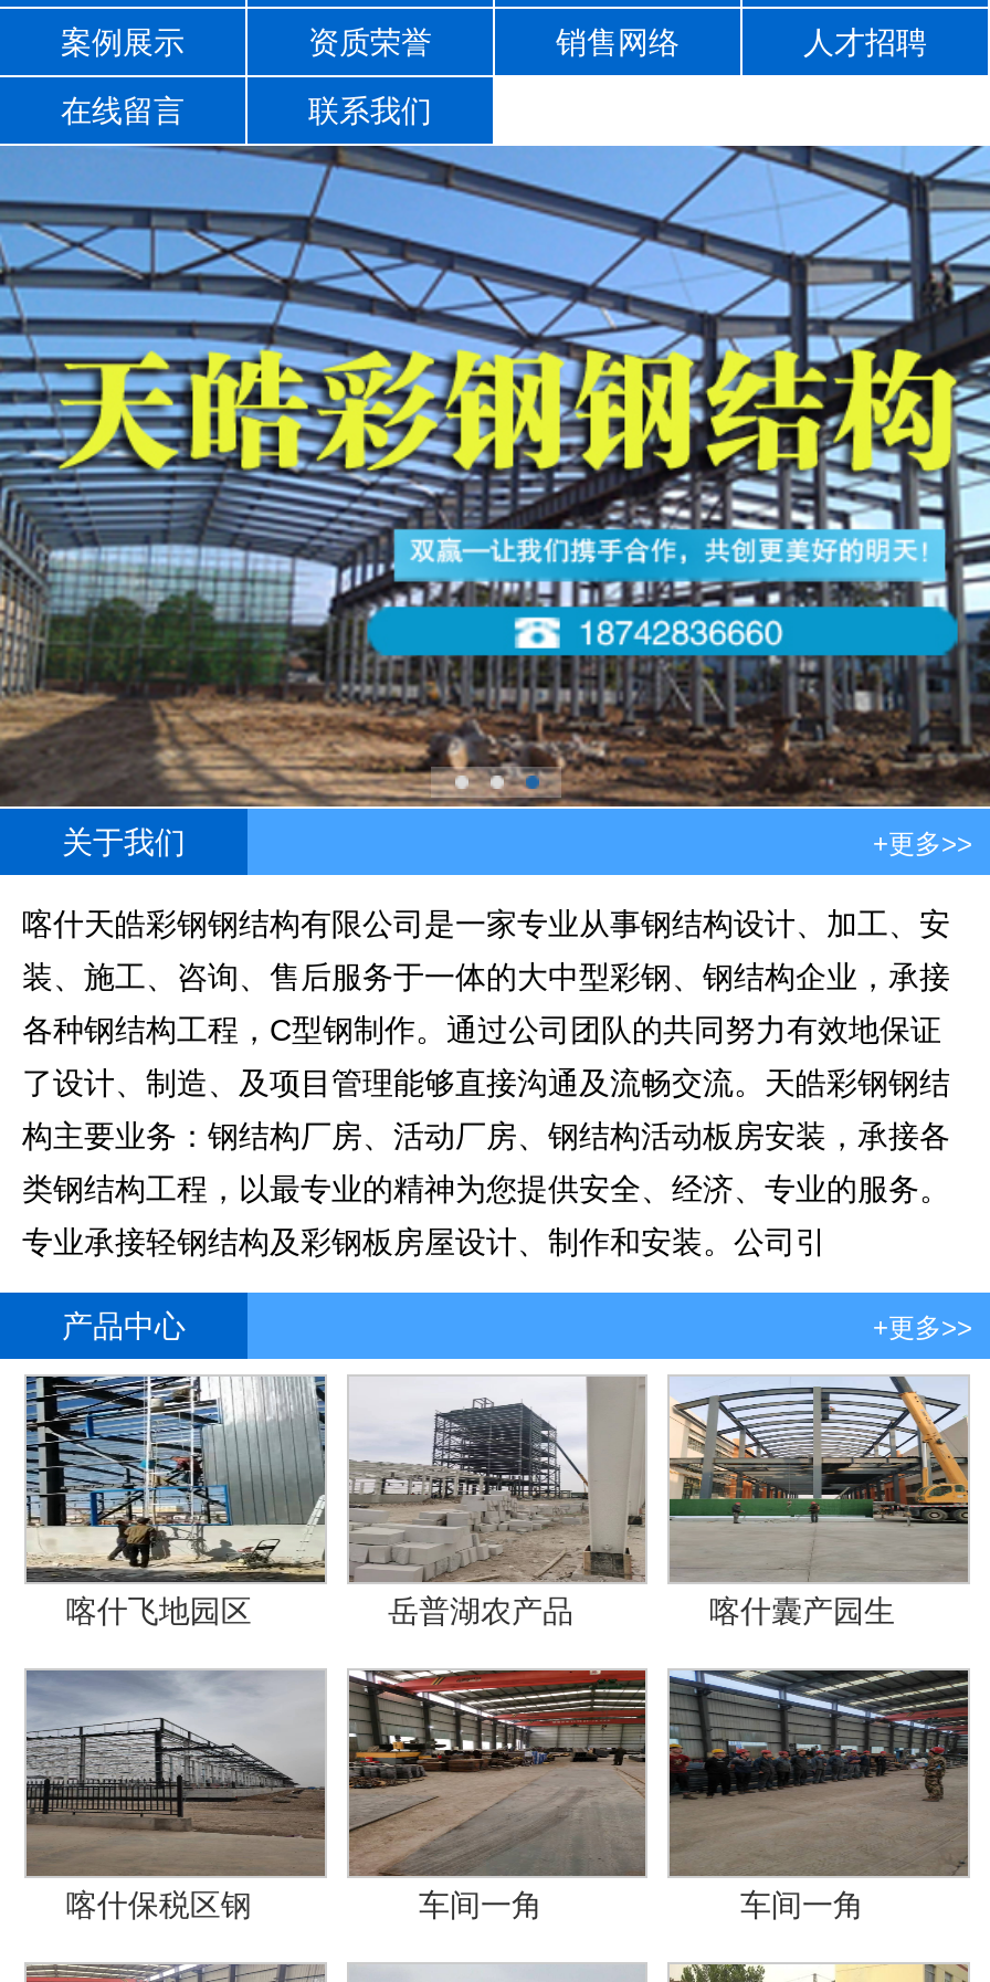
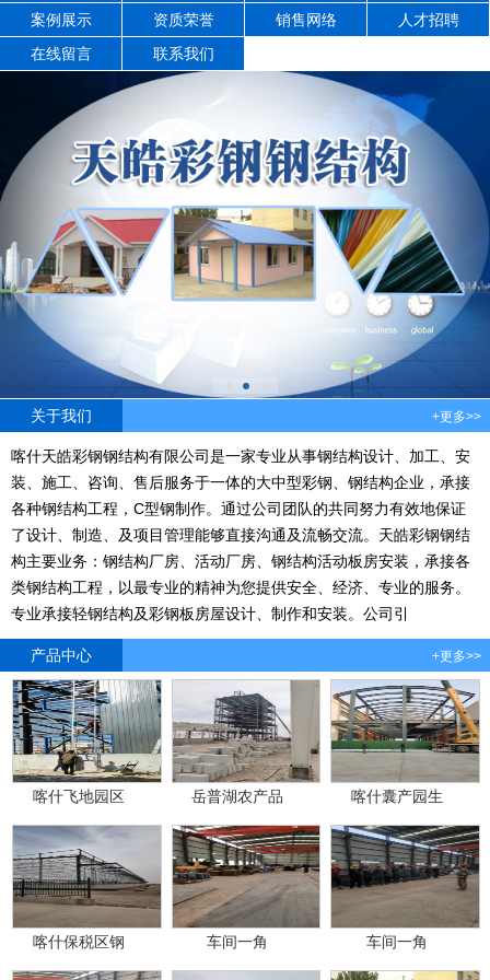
[7,144,983,809] [image] -> [3,70,487,399] [image]

